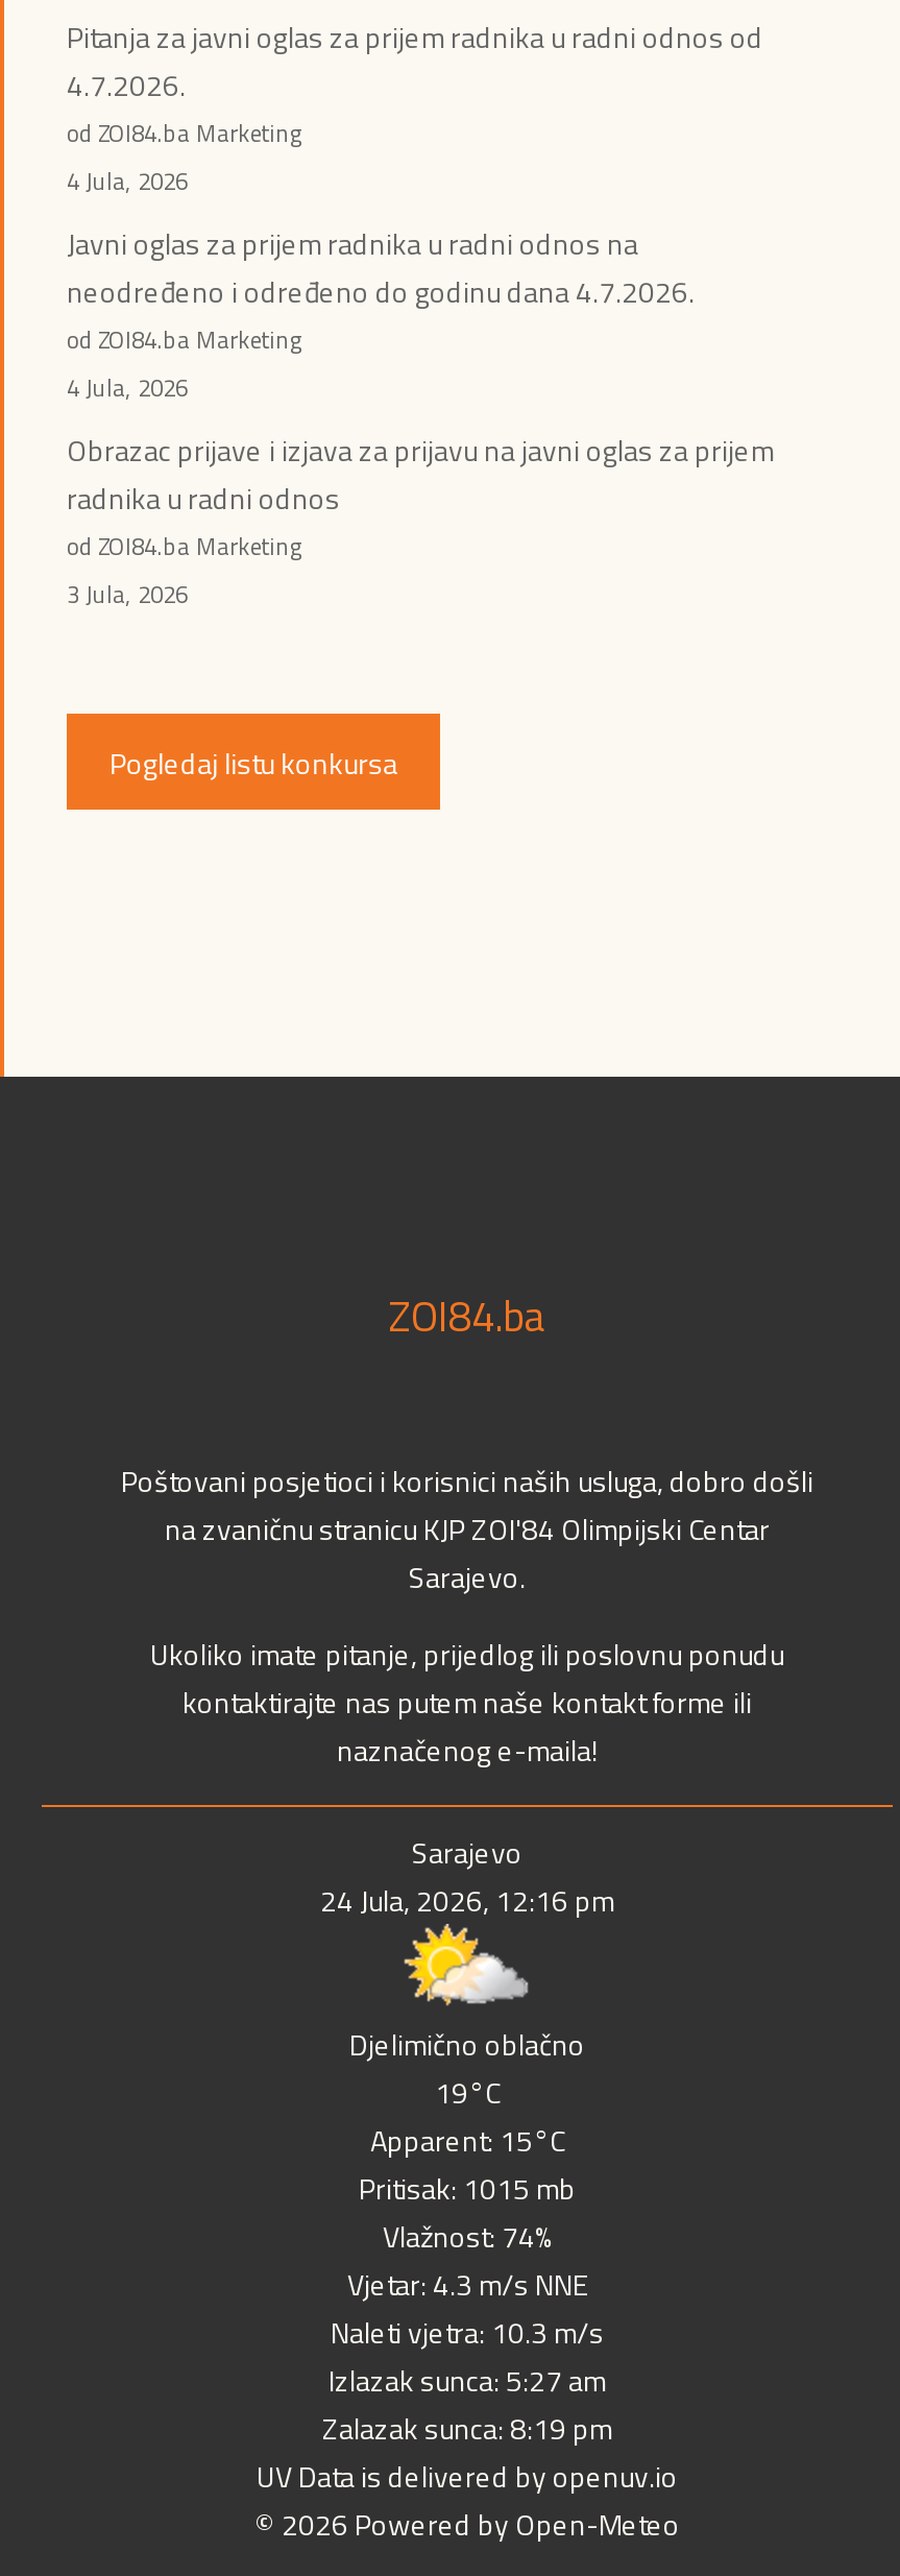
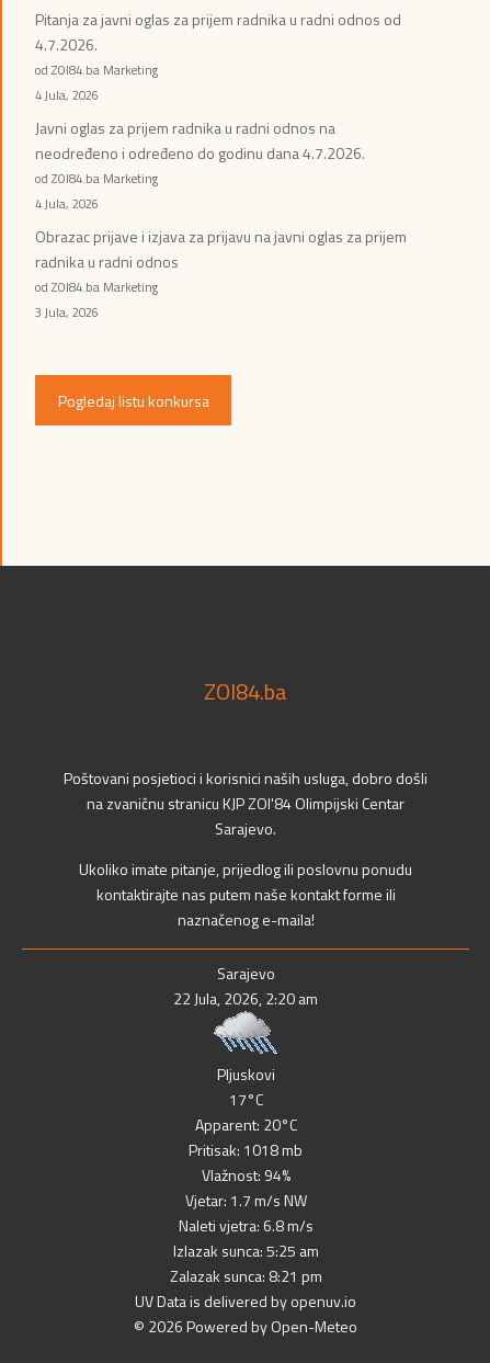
[320,1879,614,1922] 24 Jula, 2026, 12:16 pm -> [173,987,318,1010] 22 Jula, 2026, 2:20 am
[322,1939,612,2450] [image] | Djelimično oblačno | 19°C | Apparent: 15°C | Pritisak: 1015 mb | Vlažnost: 74% | Vjetar: 4.3 m/s NNE | Naleti vjetra: 10.3 m/s | Izlazak sunca: 5:27 am | Zalazak sunca: 8:19 pm -> [169,1019,322,1288] [image] | Pljuskovi | 17°C | Apparent: 20°C | Pritisak: 1018 mb | Vlažnost: 94% | Vjetar: 1.7 m/s NW | Naleti vjetra: 6.8 m/s | Izlazak sunca: 5:25 am | Zalazak sunca: 8:21 pm

